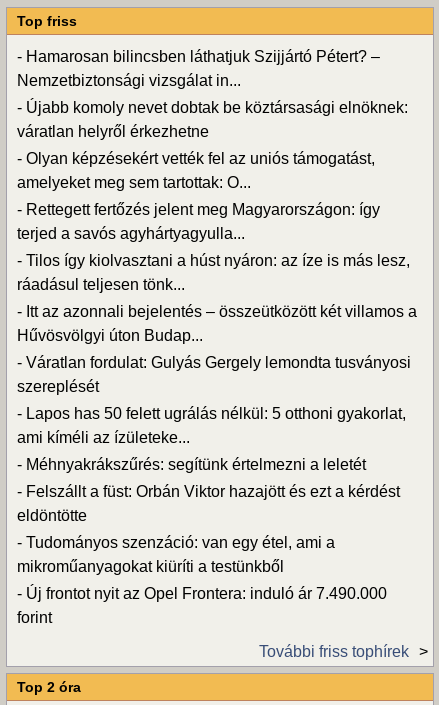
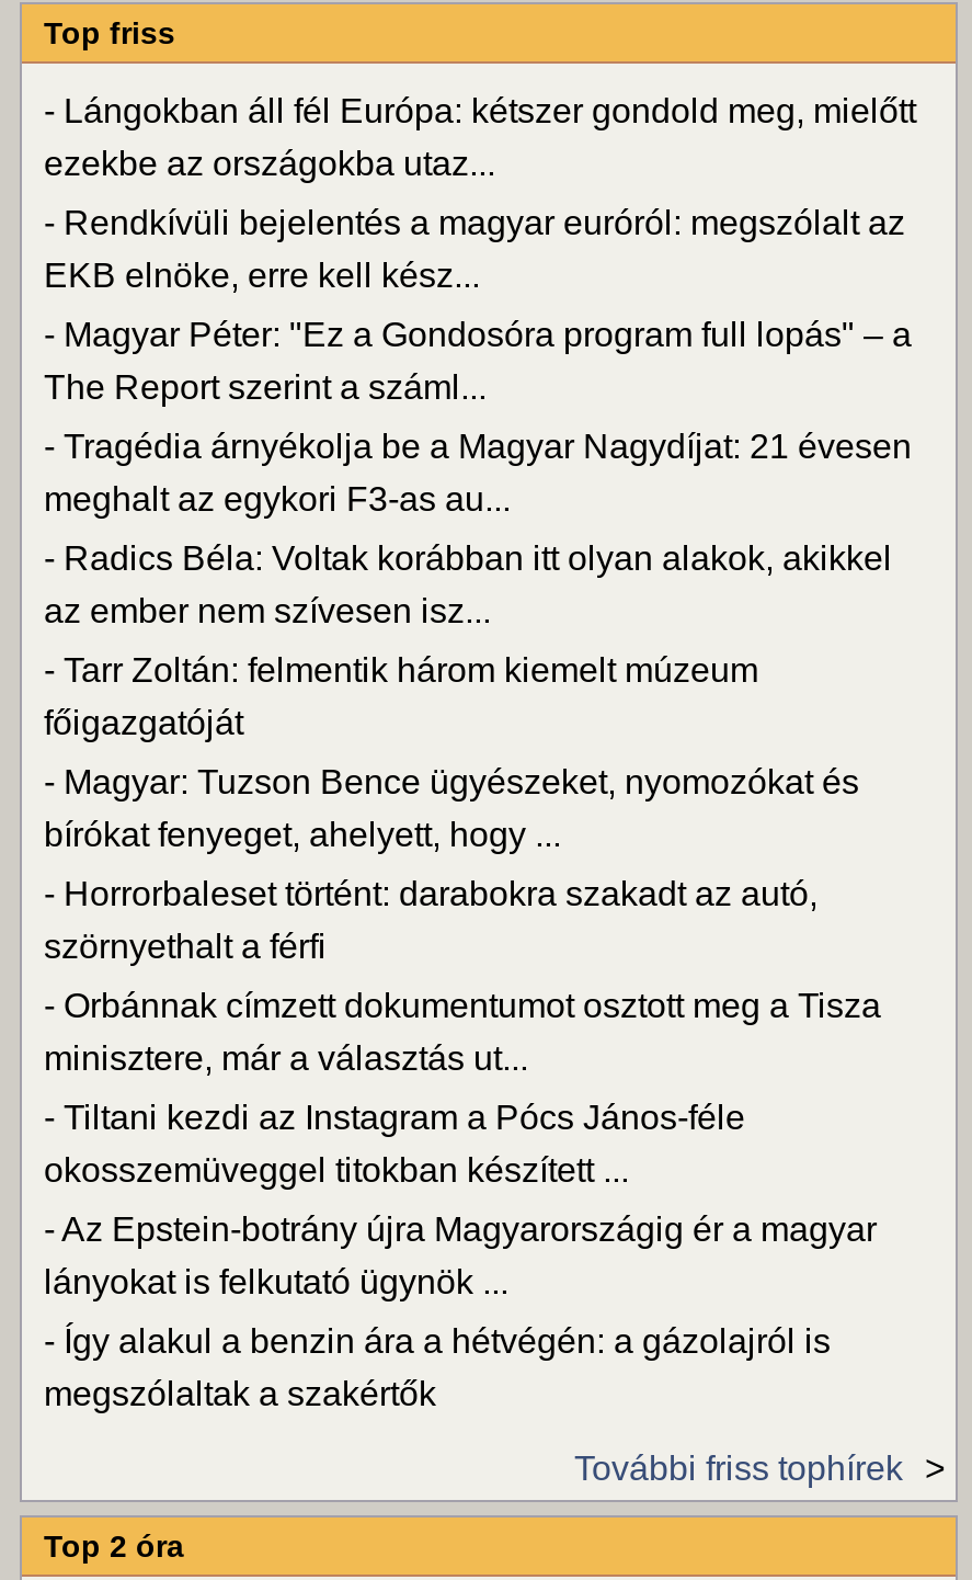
[17,48,380,89] - Hamarosan bilincsben láthatjuk Szijjártó Pétert? – | Nemzetbiztonsági vizsgálat in... -> [44,92,916,182] - Lángokban áll fél Európa: kétszer gondold meg, mielőtt | ezekbe az országokba utaz...
[17,99,408,140] - Újabb komoly nevet dobtak be köztársasági elnöknek: | váratlan helyről érkezhetne -> [44,204,905,294] - Rendkívüli bejelentés a magyar euróról: megszólalt az | EKB elnöke, erre kell kész...
[17,150,375,191] - Olyan képzésekért vették fel az uniós támogatást, | amelyeket meg sem tartottak: O... -> [44,316,912,406] - Magyar Péter: "Ez a Gondosóra program full lopás" – a | The Report szerint a száml...
[17,201,380,242] - Rettegett fertőzés jelent meg Magyarországon: így | terjed a savós agyhártyagyulla... -> [44,428,912,518] - Tragédia árnyékolja be a Magyar Nagydíjat: 21 évesen | meghalt az egykori F3-as au...
[17,252,410,293] - Tilos így kiolvasztani a húst nyáron: az íze is más lesz, | ráadásul teljesen tönk... -> [44,539,892,629] - Radics Béla: Voltak korábban itt olyan alakok, akikkel | az ember nem szívesen isz...
[17,303,417,344] - Itt az azonnali bejelentés – összeütközött két villamos a | Hűvösvölgyi úton Budap... -> [44,651,758,741] - Tarr Zoltán: felmentik három kiemelt múzeum | főigazgatóját
[17,354,411,395] - Váratlan fordulat: Gulyás Gergely lemondta tusványosi | szereplését -> [44,763,859,853] - Magyar: Tuzson Bence ügyészeket, nyomozókat és | bírókat fenyeget, ahelyett, hogy ...
[17,405,406,446] - Lapos has 50 felett ugrálás nélkül: 5 otthoni gyakorlat, | ami kíméli az ízületeke... -> [44,875,817,965] - Horrorbaleset történt: darabokra szakadt az autó, | szörnyethalt a férfi
[17,456,366,473] - Méhnyakrákszűrés: segítünk értelmezni a leletét -> [44,987,881,1077] - Orbánnak címzett dokumentumot osztott meg a Tisza | minisztere, már a választás ut...
[17,483,400,524] - Felszállt a füst: Orbán Viktor hazajött és ezt a kérdést | eldöntötte -> [44,1099,745,1189] - Tiltani kezdi az Instagram a Pócs János-féle | okosszemüveggel titokban készített ...
[17,534,335,575] - Tudományos szenzáció: van egy étel, ami a | mikroműanyagokat kiüríti a testünkből -> [44,1210,877,1300] - Az Epstein-botrány újra Magyarországig ér a magyar | lányokat is felkutató ügynök ...
[17,585,387,626] - Új frontot nyit az Opel Frontera: induló ár 7.490.000 | forint -> [44,1322,831,1412] - Így alakul a benzin ára a hétvégén: a gázolajról is | megszólaltak a szakértők

